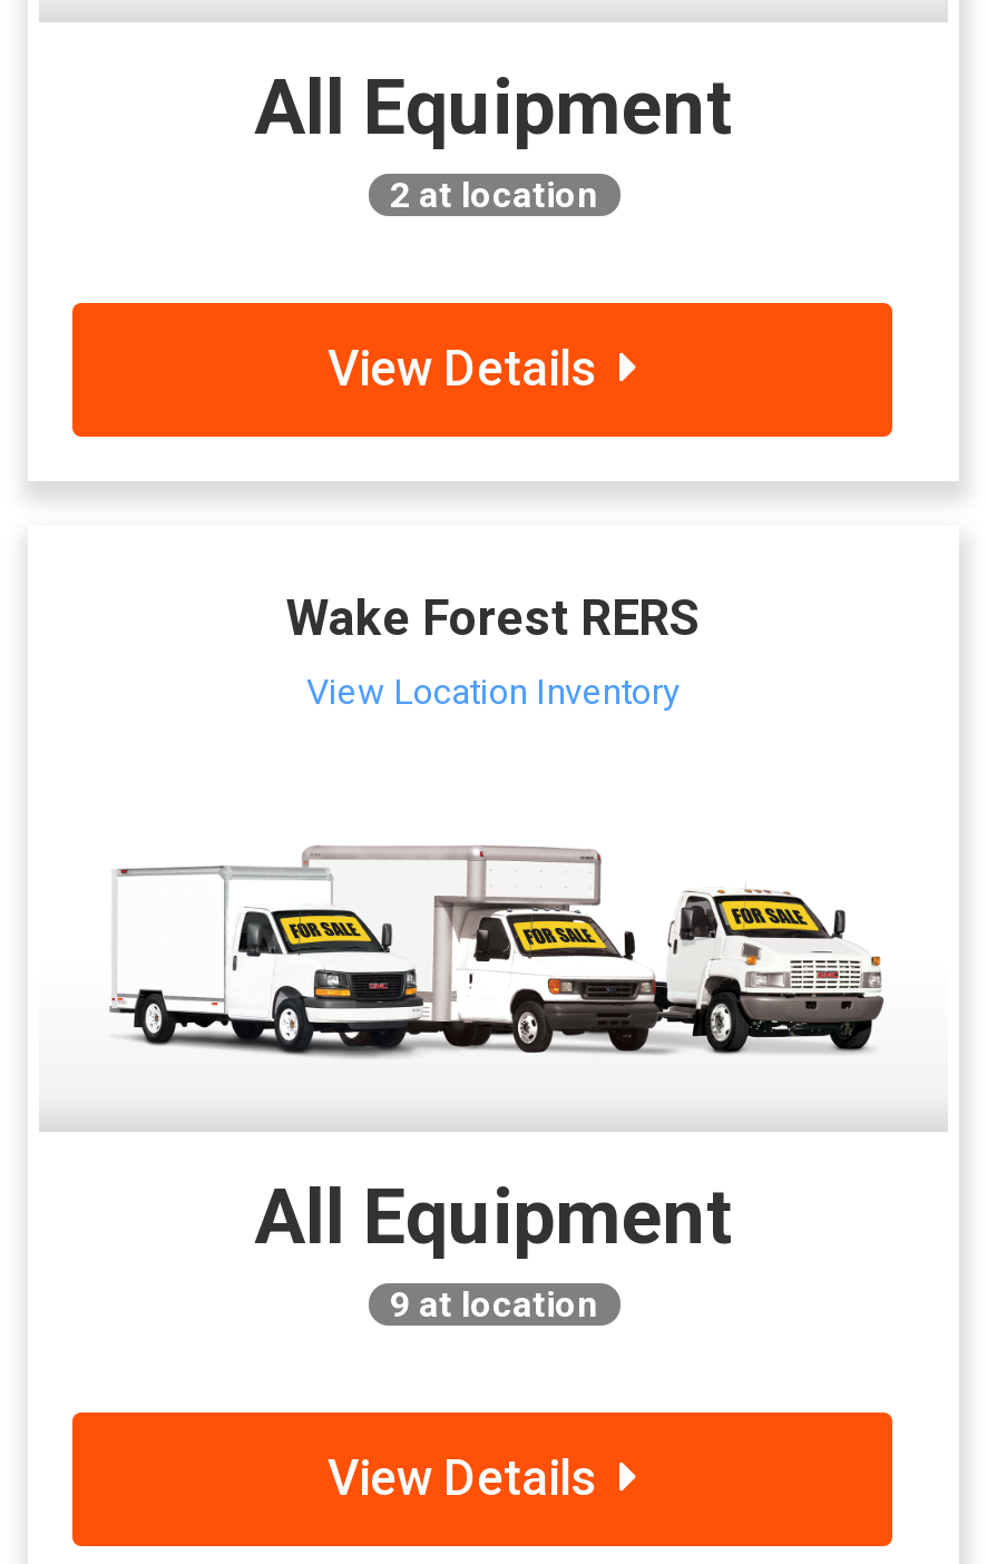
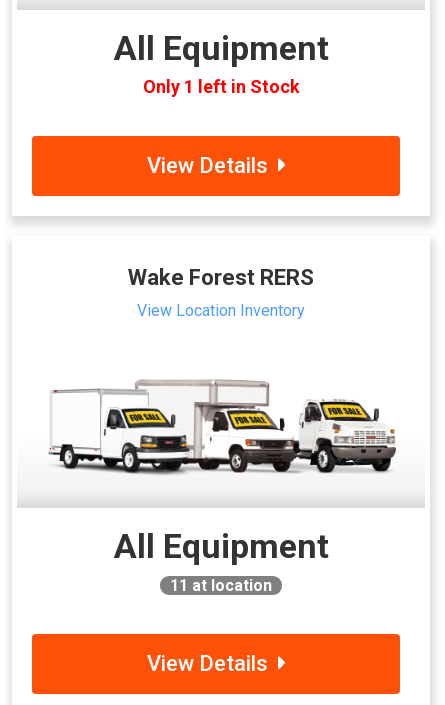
[390,174,597,216] 2at location -> [142,76,299,97] Only 1 left in Stock
[390,1282,597,1325] 9at location -> [170,576,272,595] 11at location

